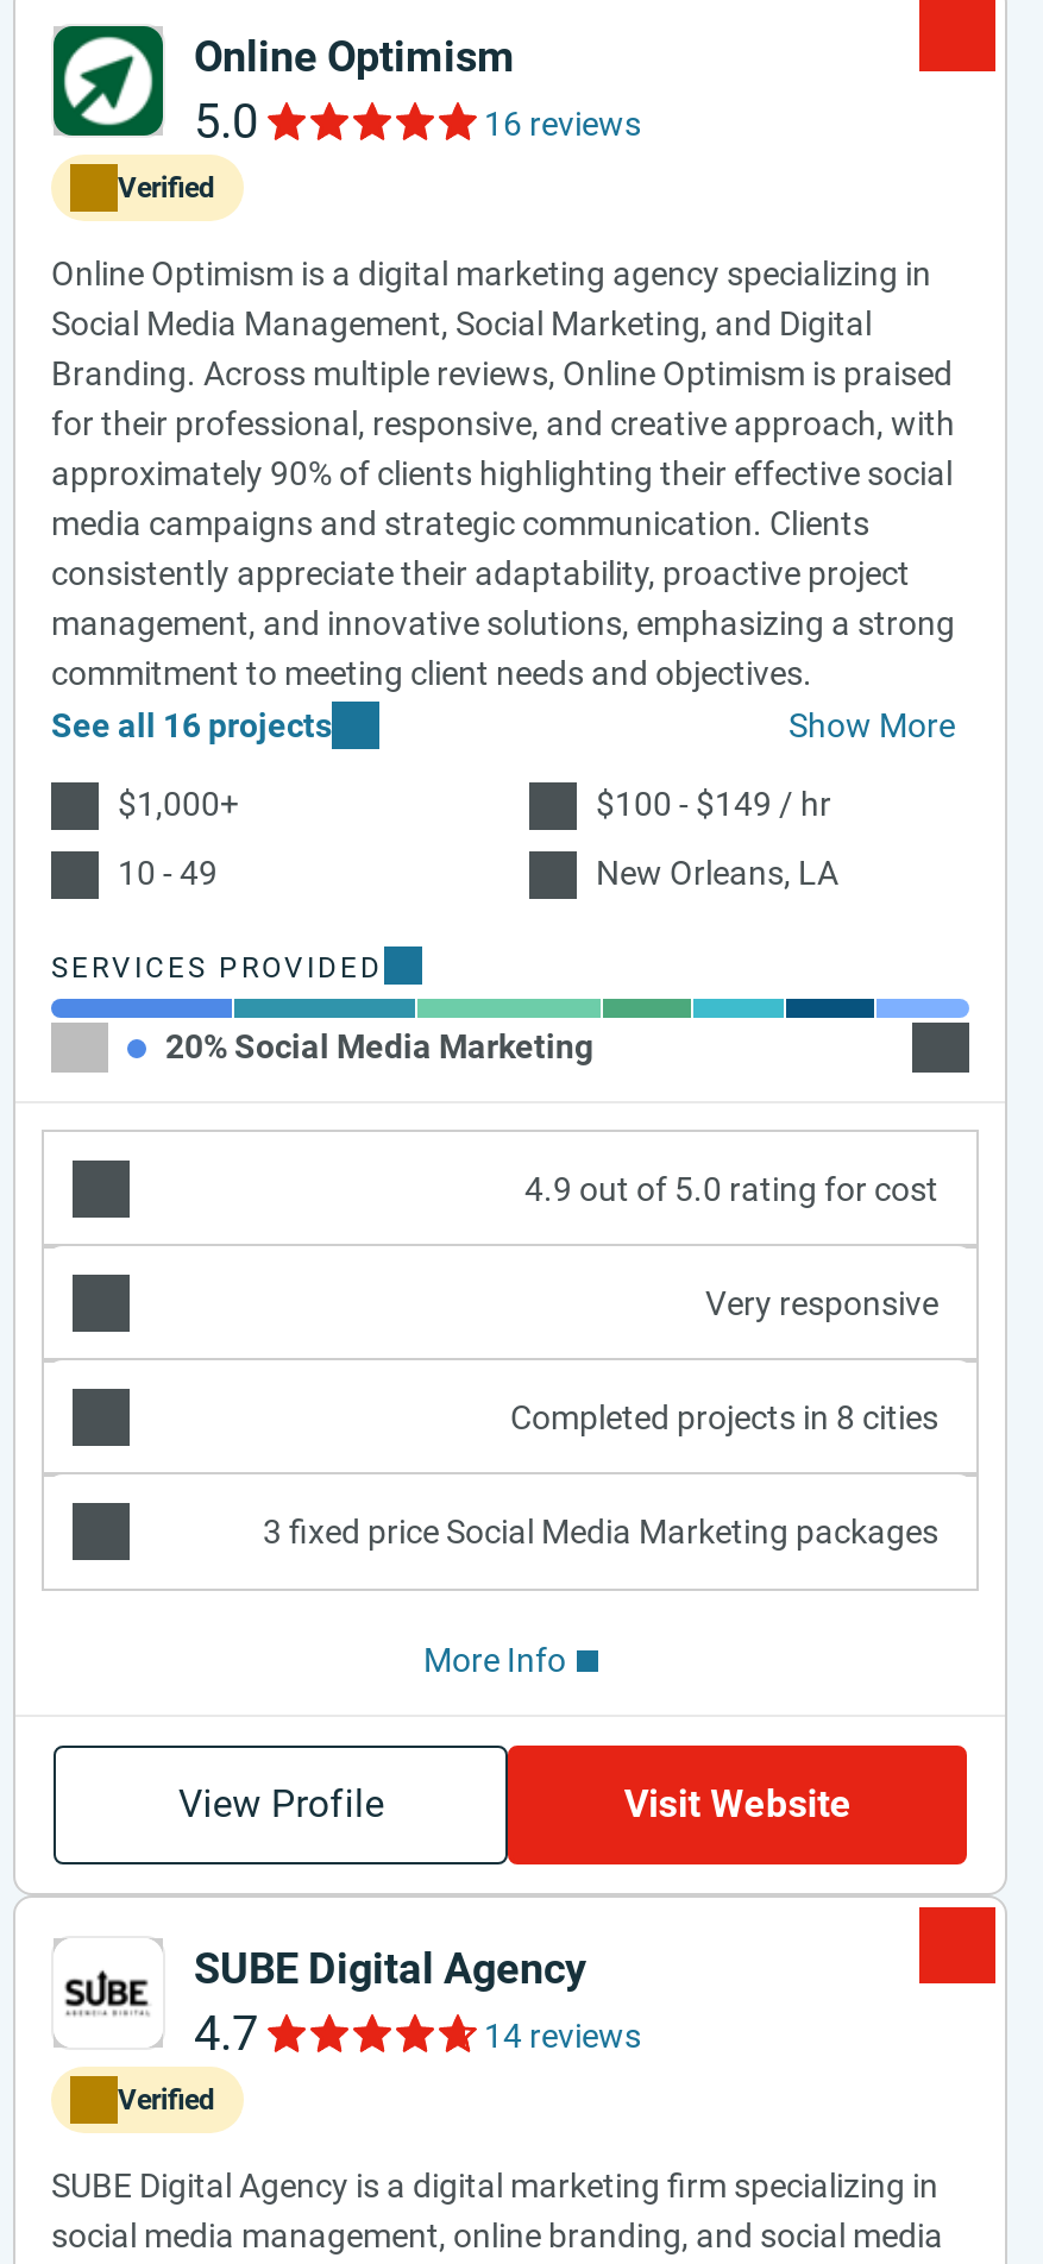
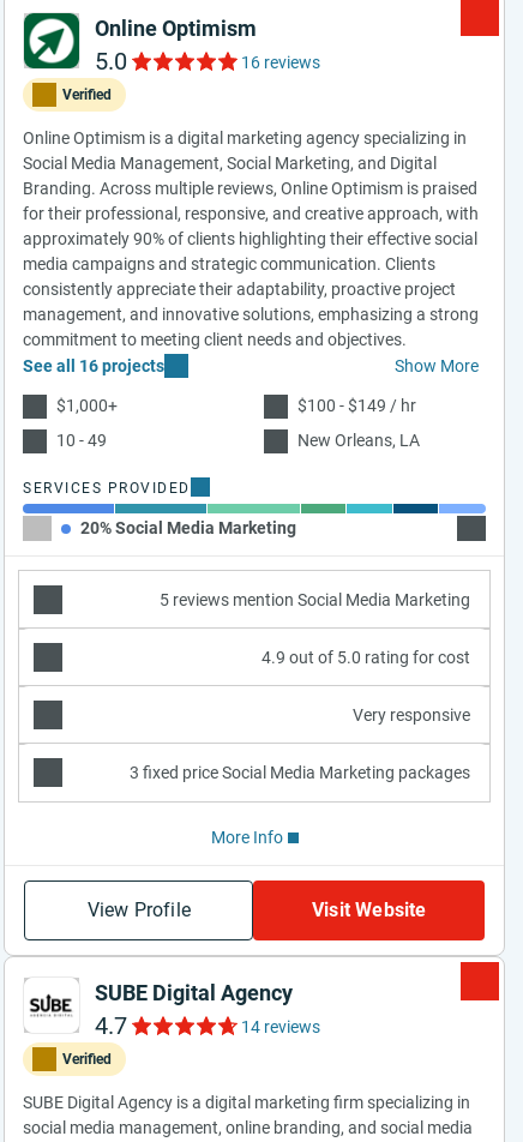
none -> [160,590,470,609] 5 reviews mention Social Media Marketing
moved [524,1169,938,1321] -> [261,647,470,724]: 4.9 out of 5.0 rating for cost | Very responsive
[510,1397,938,1435] Completed projects in 8 cities -> none

